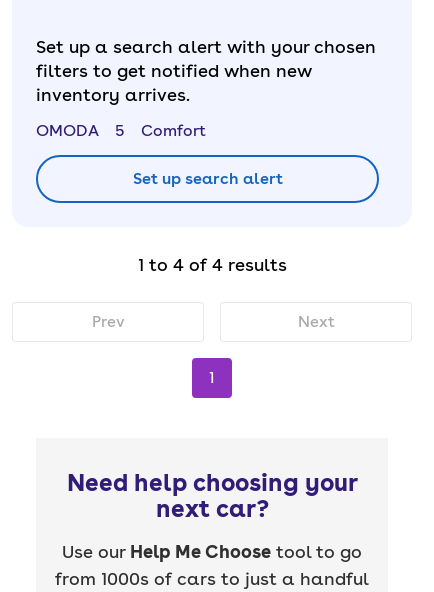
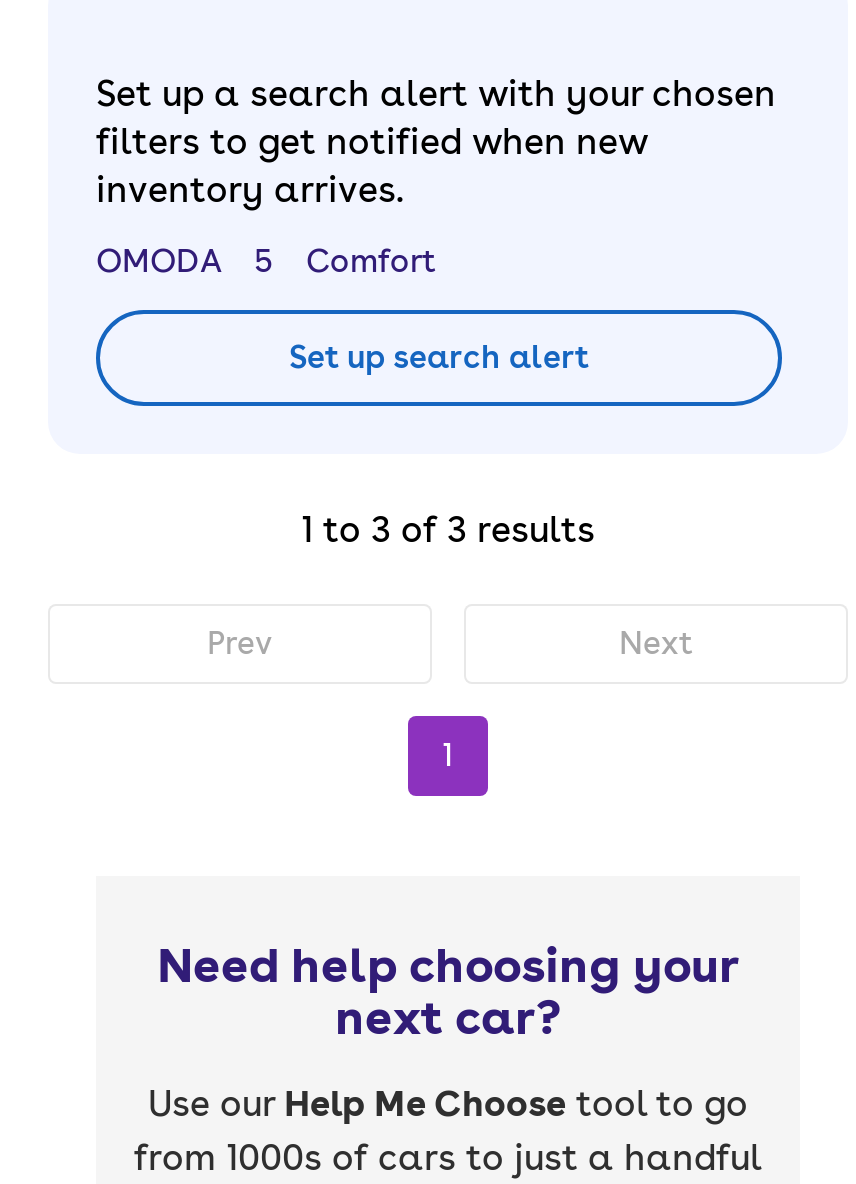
[137,253,286,274] 1 to 4 of 4 results -> [301,507,595,549] 1 to 3 of 3 results

